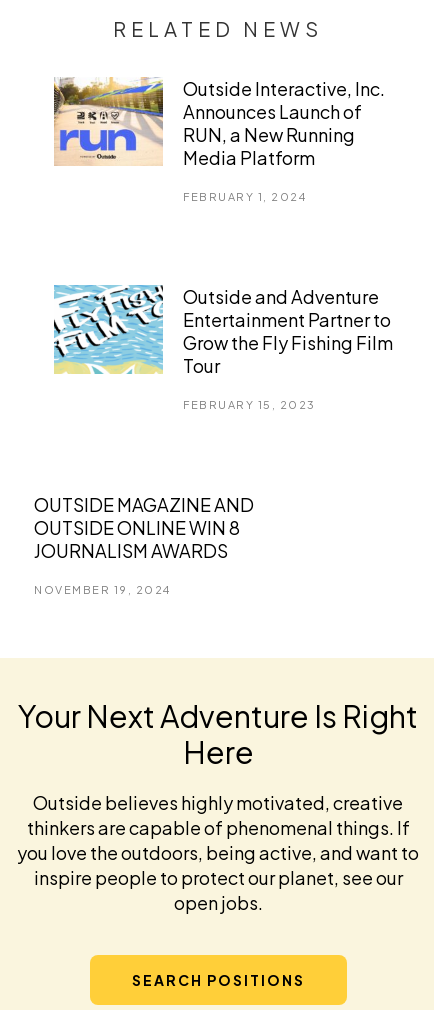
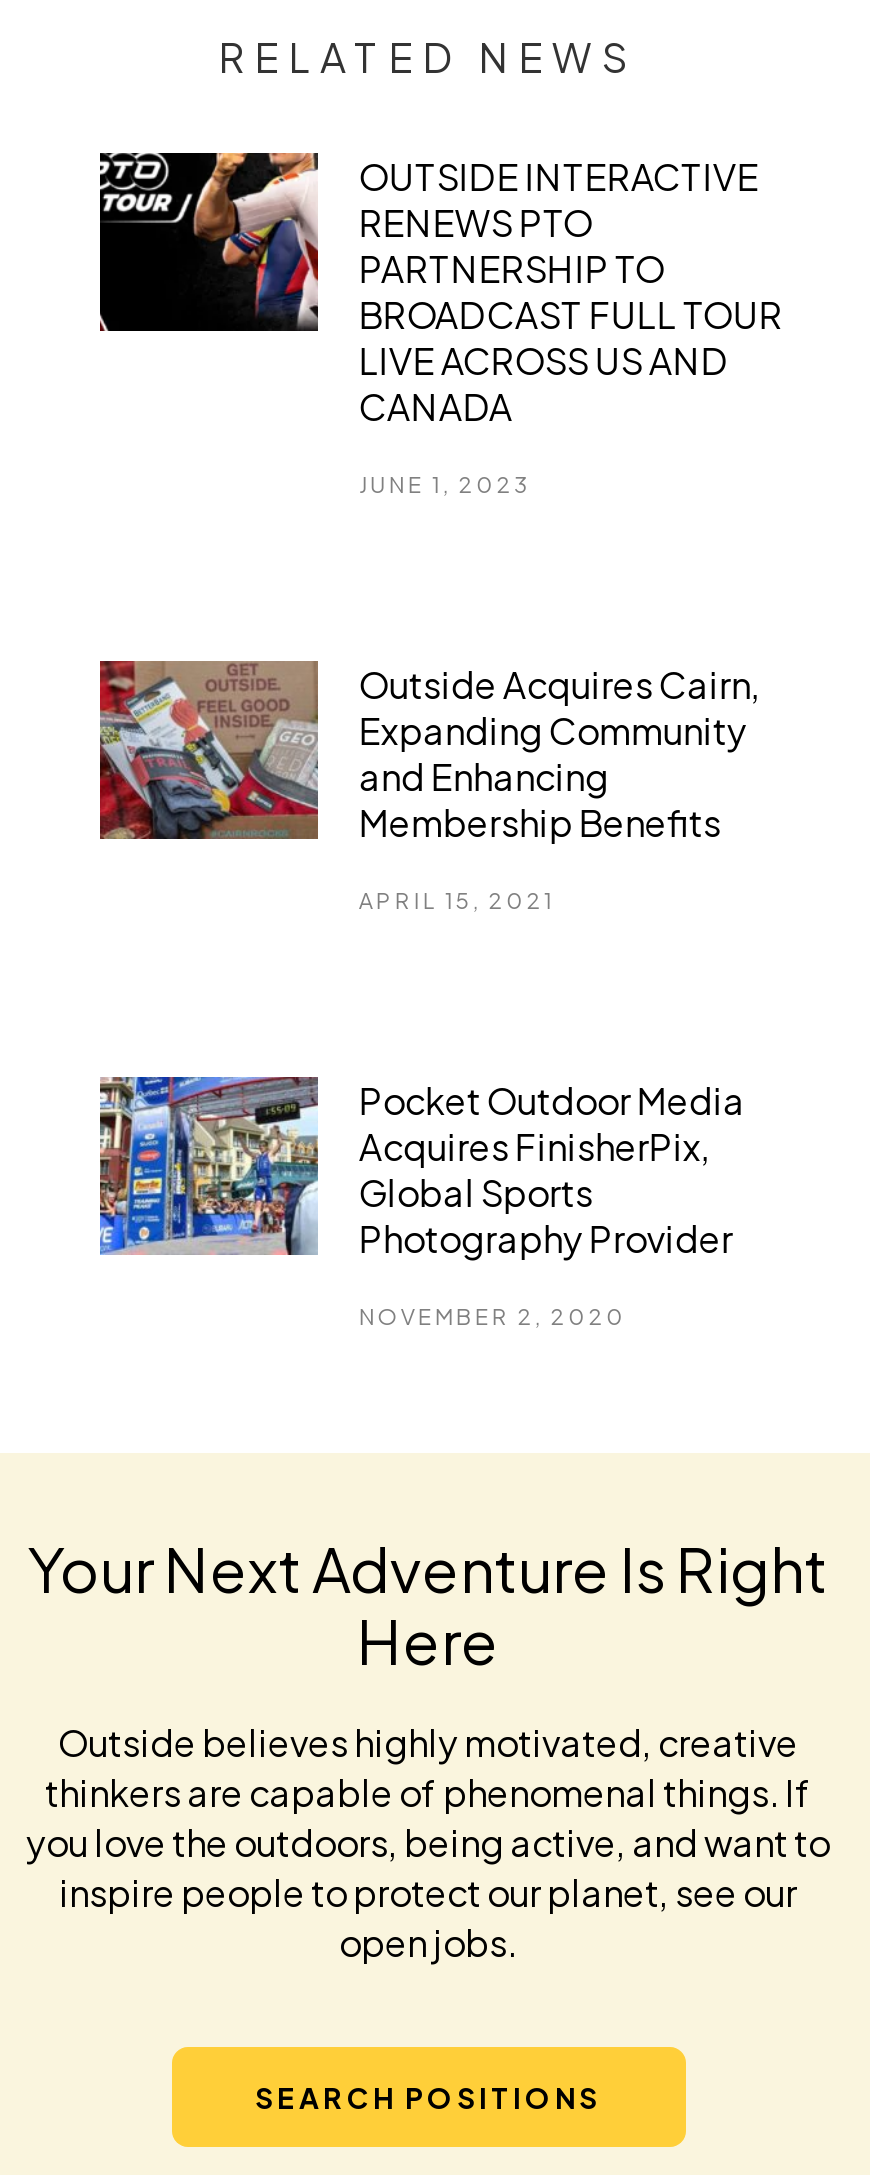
[53,77,385,169] [image] | Outside Interactive, Inc. | Announces Launch of | RUN, a New Running | Media Platform -> [98,151,783,429] [image] | OUTSIDE INTERACTIVE | RENEWS PTO | PARTNERSHIP TO | BROADCAST FULL TOUR | LIVE ACROSS US AND | CANADA
[183,190,306,203] FEBRUARY 1, 2024 -> [359,471,531,497] JUNE 1, 2023
[53,284,393,377] [image] | Outside and Adventure | Entertainment Partner to | Grow the Fly Fishing Film | Tour -> [98,659,761,845] [image] | Outside Acquires Cairn, | Expanding Community | and Enhancing | Membership Benefits
[183,398,316,411] FEBRUARY 15, 2023 -> [359,887,555,913] APRIL 15, 2021
[34,493,254,562] OUTSIDE MAGAZINE AND | OUTSIDE ONLINE WIN 8 | JOURNALISM AWARDS -> [359,1077,745,1261] Pocket Outdoor Media | Acquires FinisherPix, | Global Sports | Photography Provider
[34,583,170,596] NOVEMBER 19, 2024 -> [359,1303,627,1329] NOVEMBER 2, 2020

